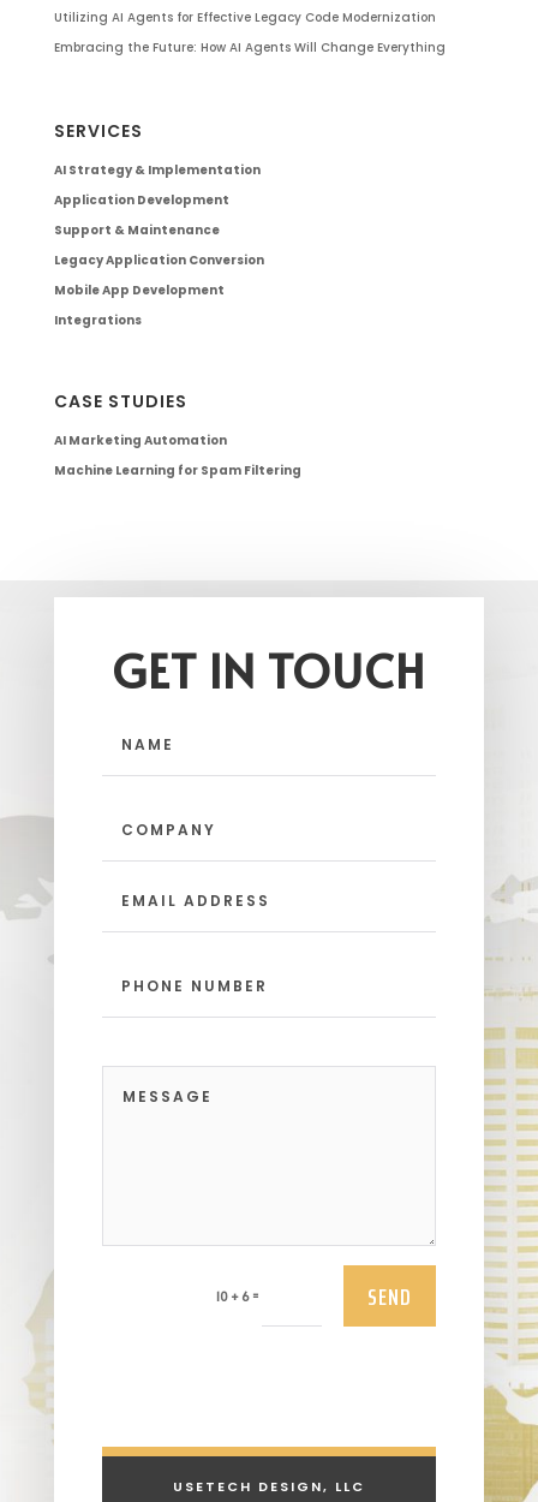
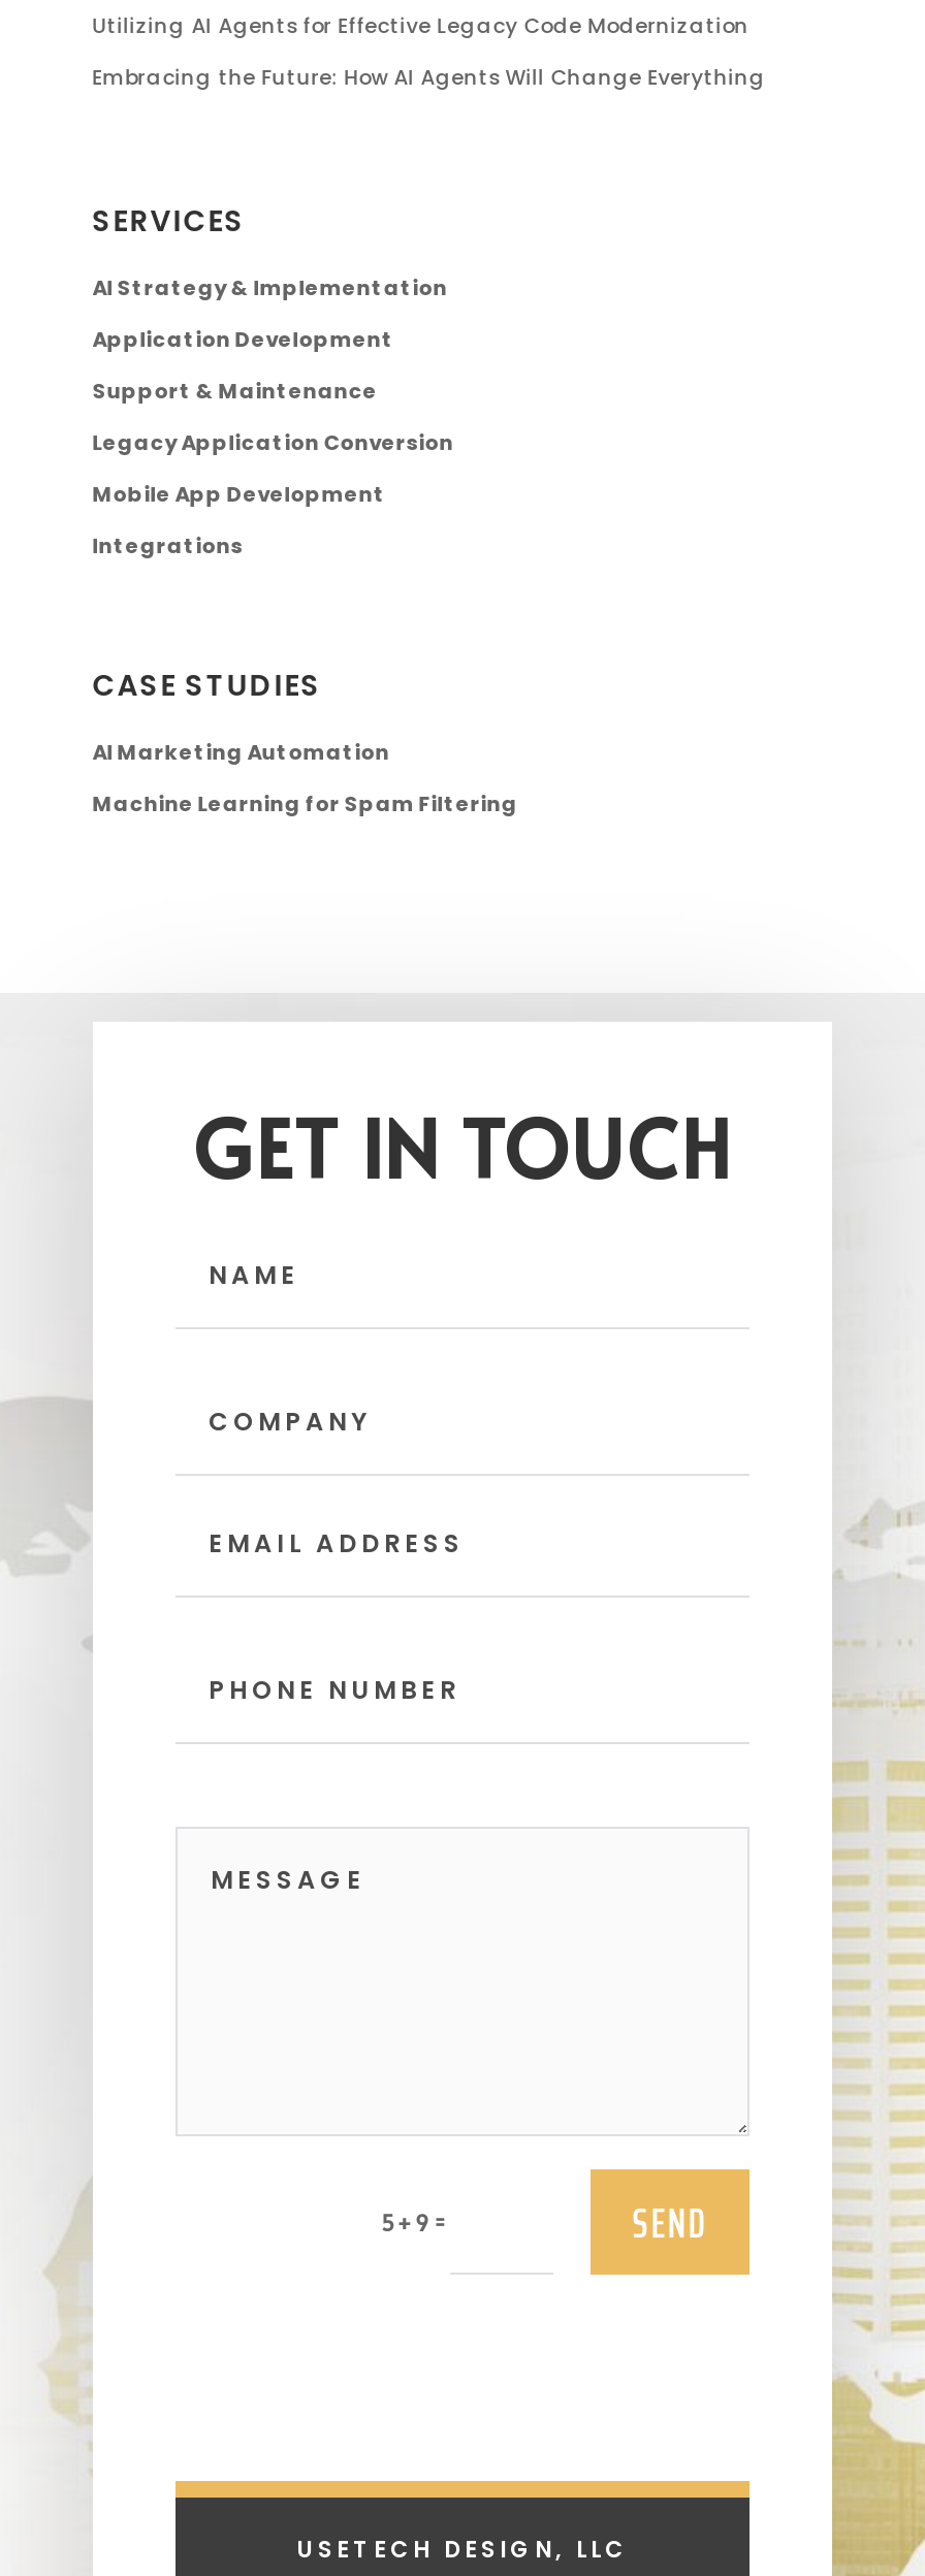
[216,1287,262,1305] 10 + 6 = -> [380,2207,451,2238] 5 + 9 =

